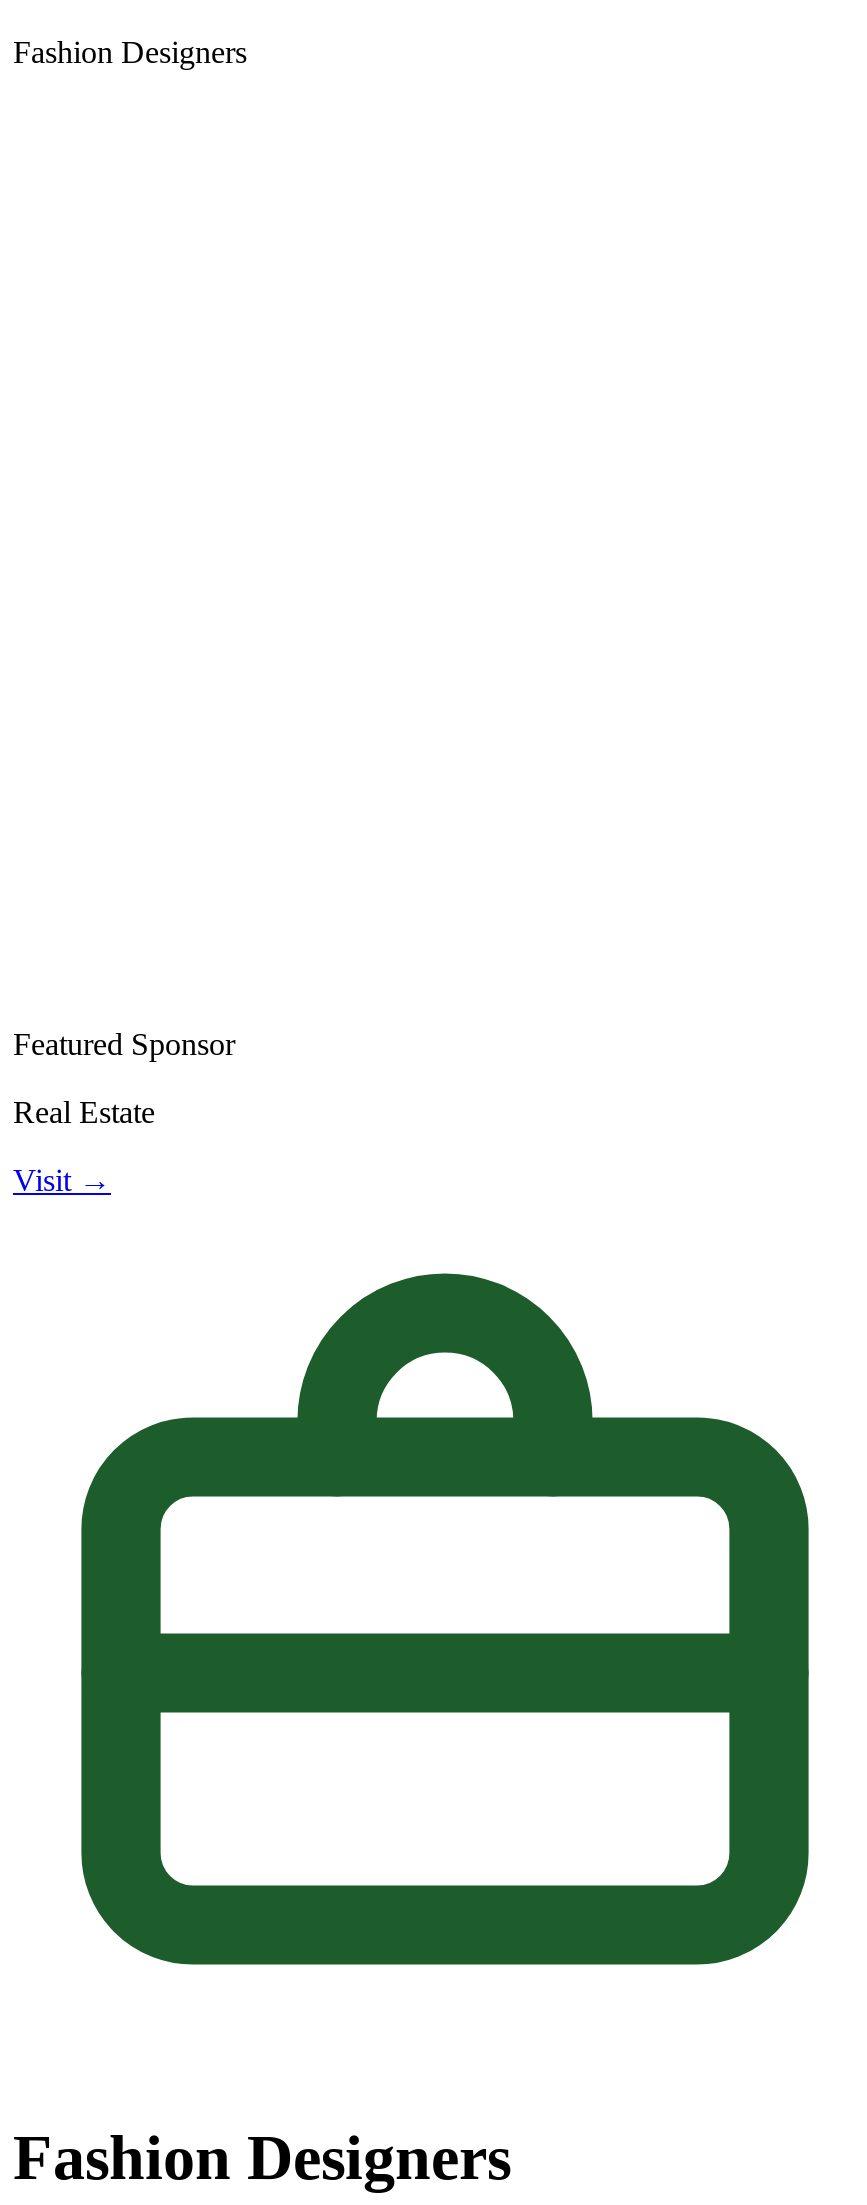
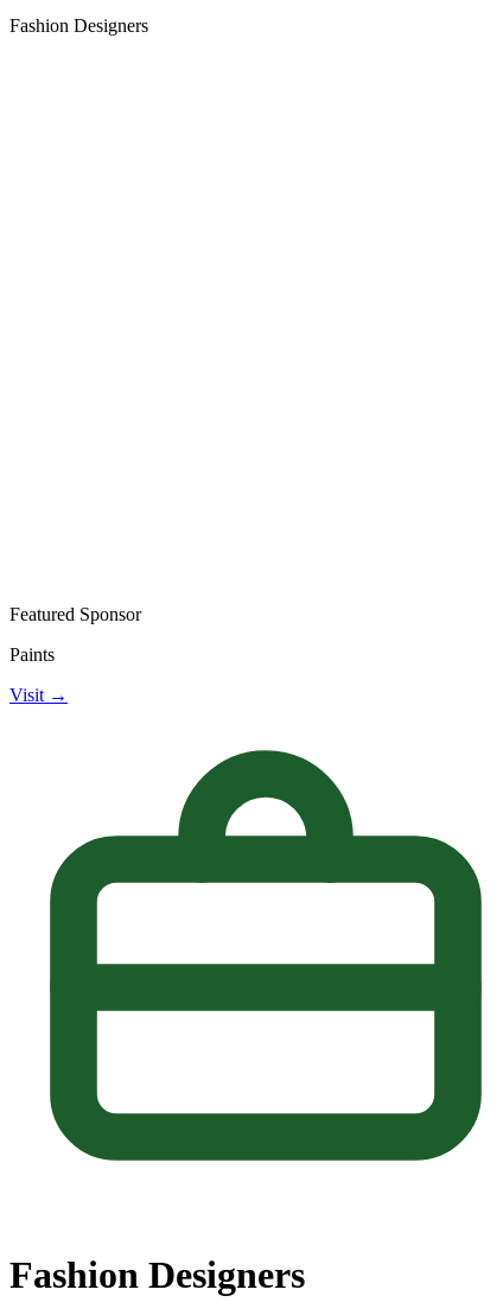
[13,1095,155,1129] Real Estate -> [9,644,55,665] Paints

